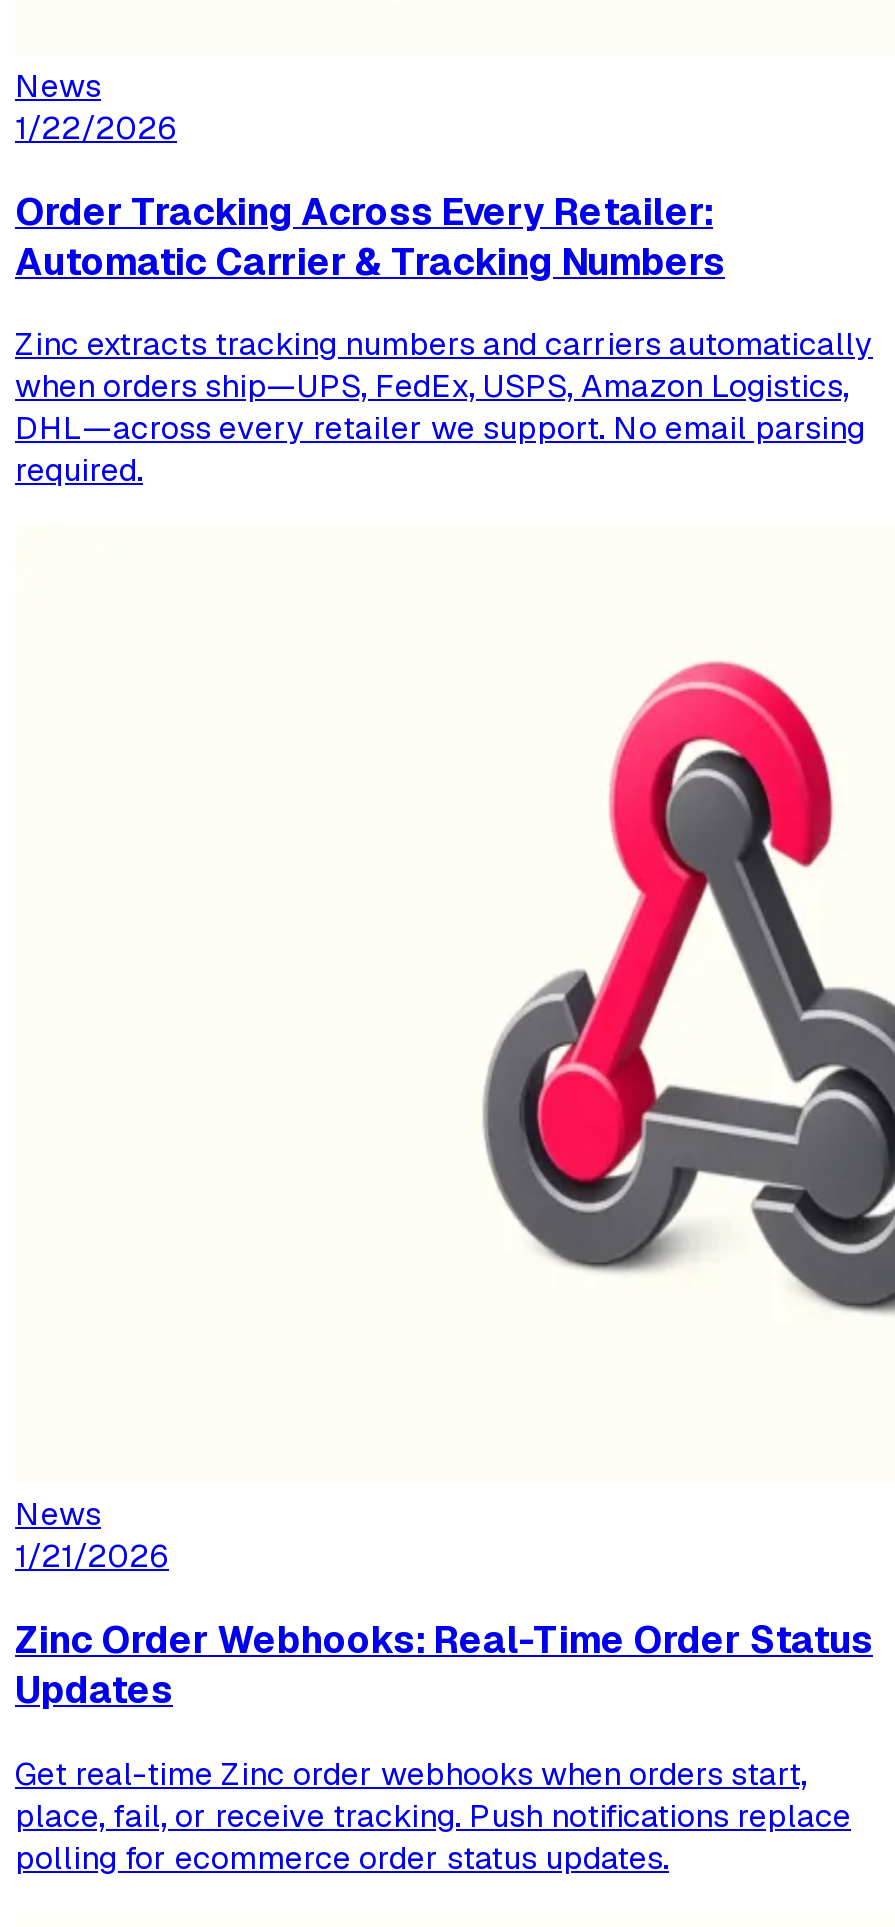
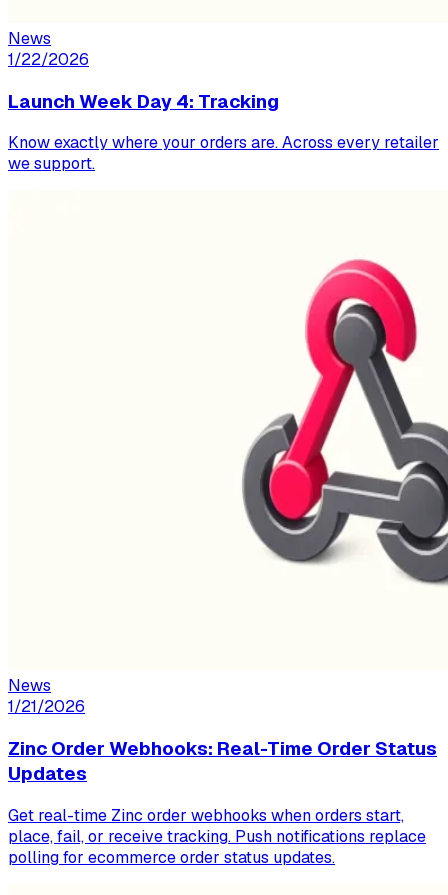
[15,186,725,286] Order Tracking Across Every Retailer: | Automatic Carrier & Tracking Numbers -> [8,89,279,114] Launch Week Day 4: Tracking
[15,324,873,492] Zinc extracts tracking numbers and carriers automatically | when orders ship—UPS, FedEx, USPS, Amazon Logistics, | DHL—across every retailer we support. No email parsing | required. -> [8,132,439,174] Know exactly where your orders are. Across every retailer | we support.

